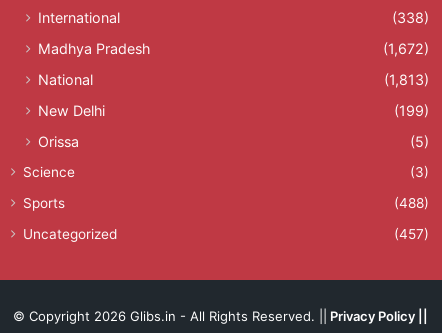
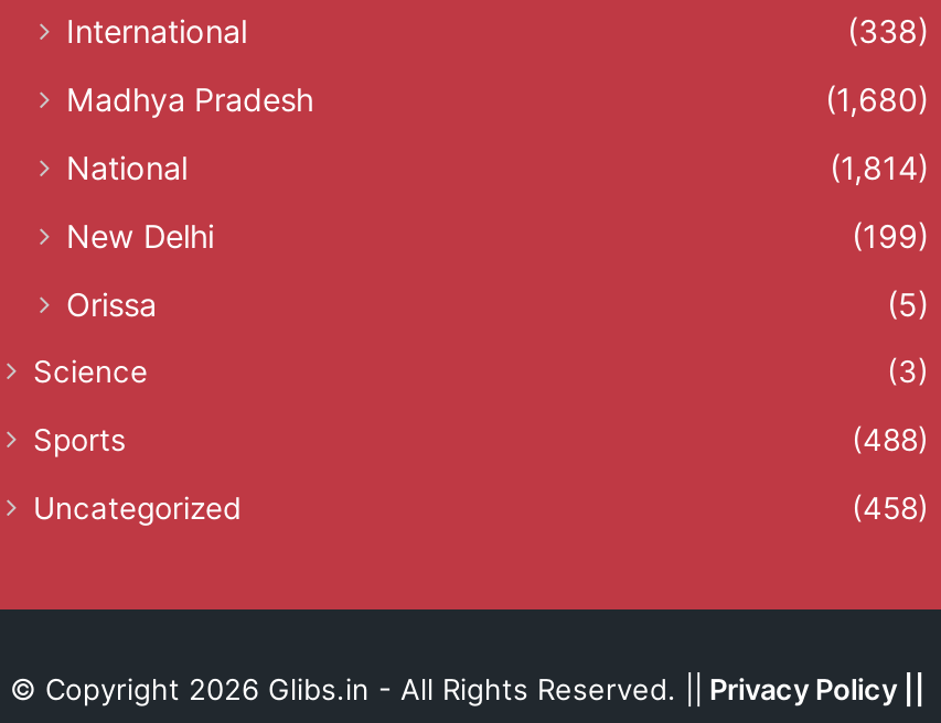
[383,40,429,57] (1,672) -> [825,80,929,118] (1,680)
[384,71,429,88] (1,813) -> [830,149,929,186] (1,814)
[394,226,429,242] (457) -> [852,490,929,525] (458)

